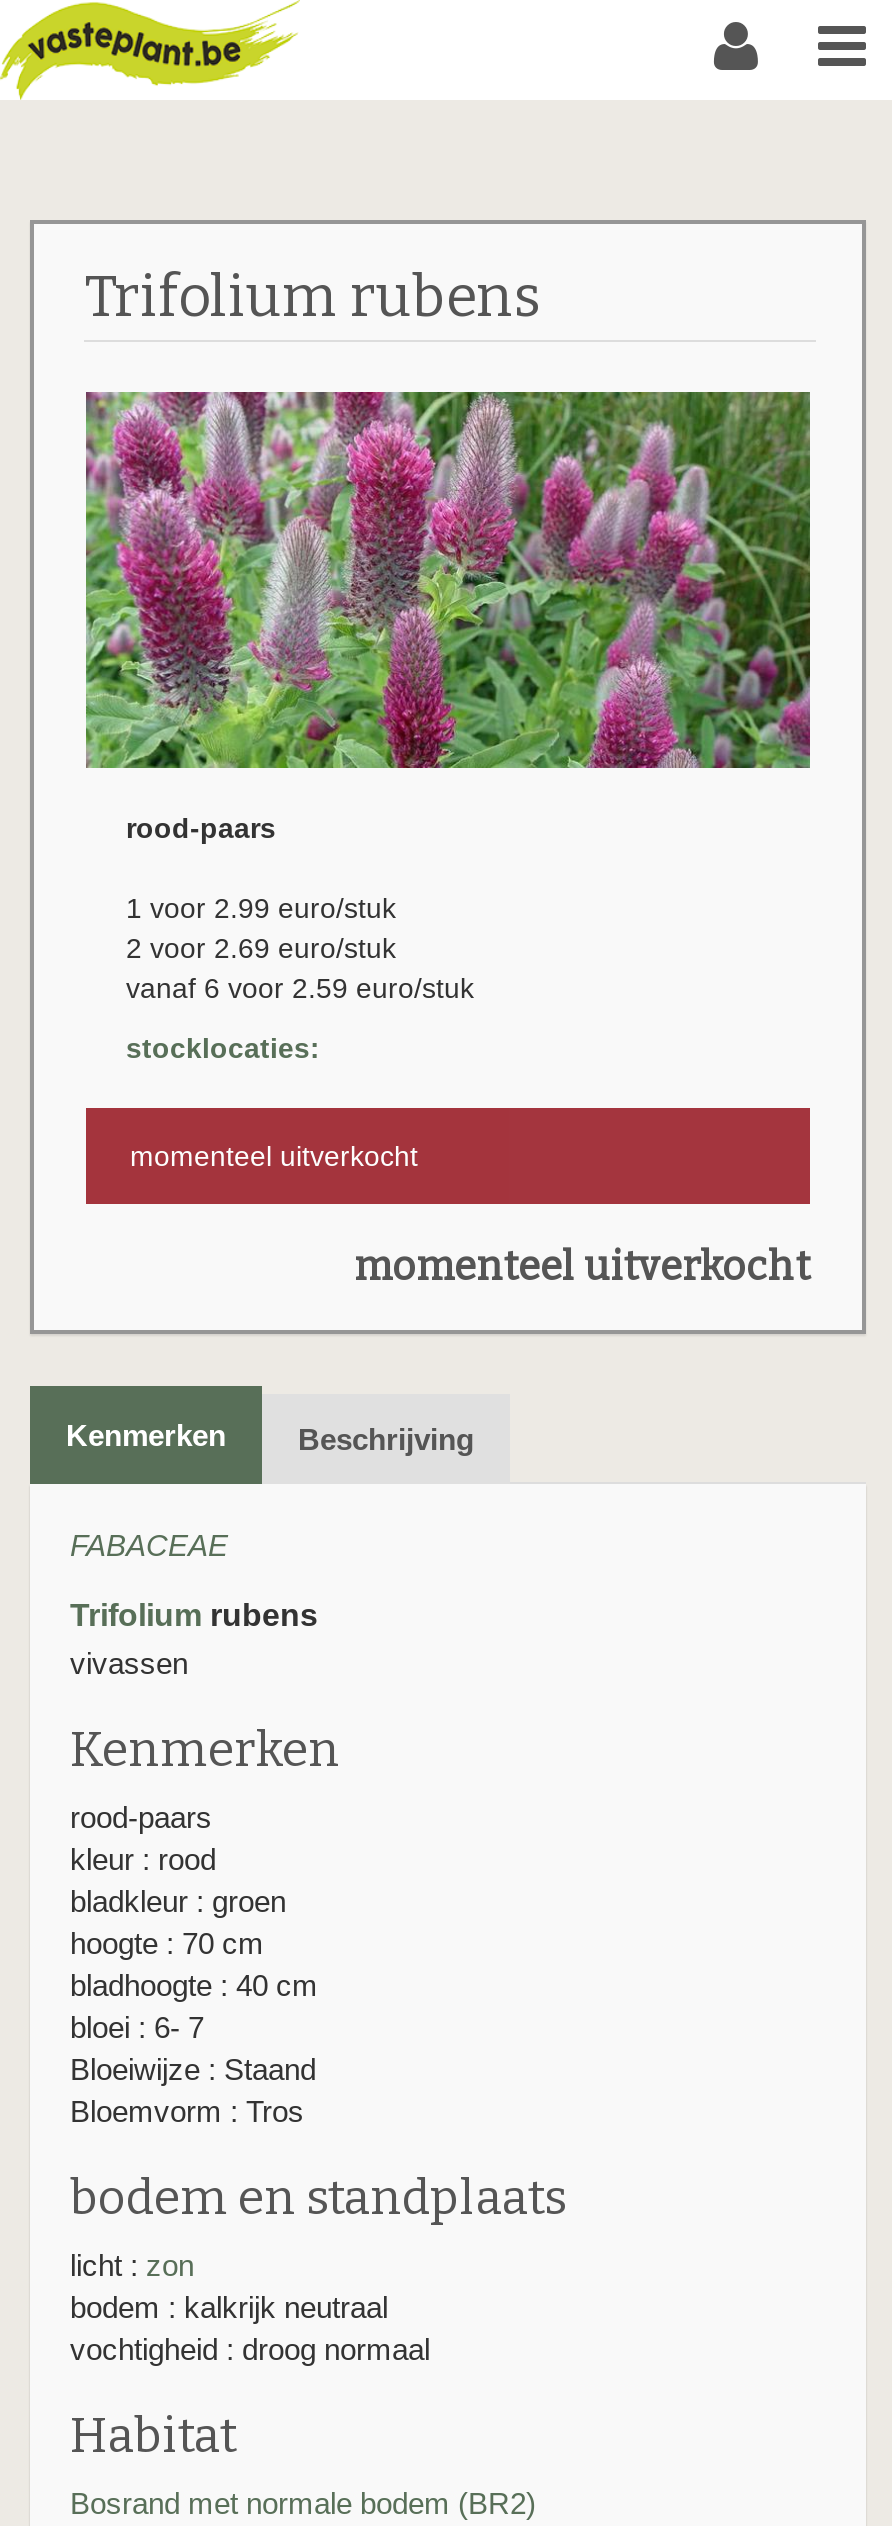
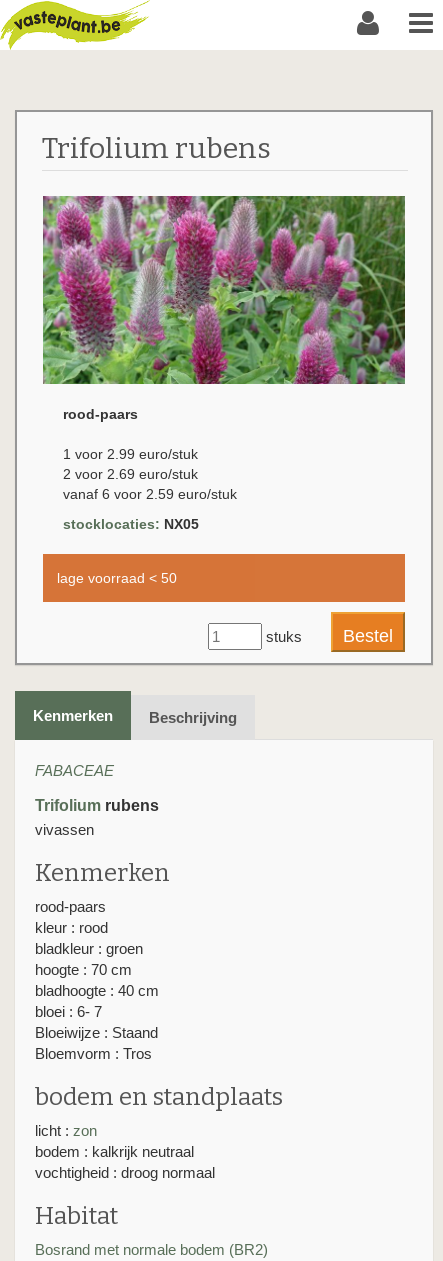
[126,1033,320,1065] stocklocaties: -> [63,516,207,532] stocklocaties: NX05
[114,1141,418,1173] momenteel uitverkocht -> [57,570,177,586] lage voorraad < 50
[354,1243,810,1291] momenteel uitverkocht -> [262,628,306,645] stuks

